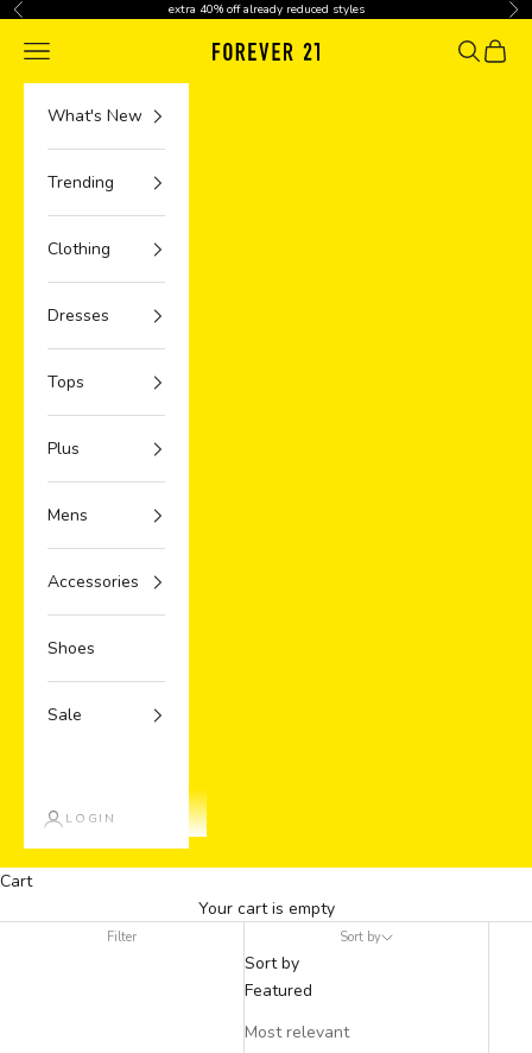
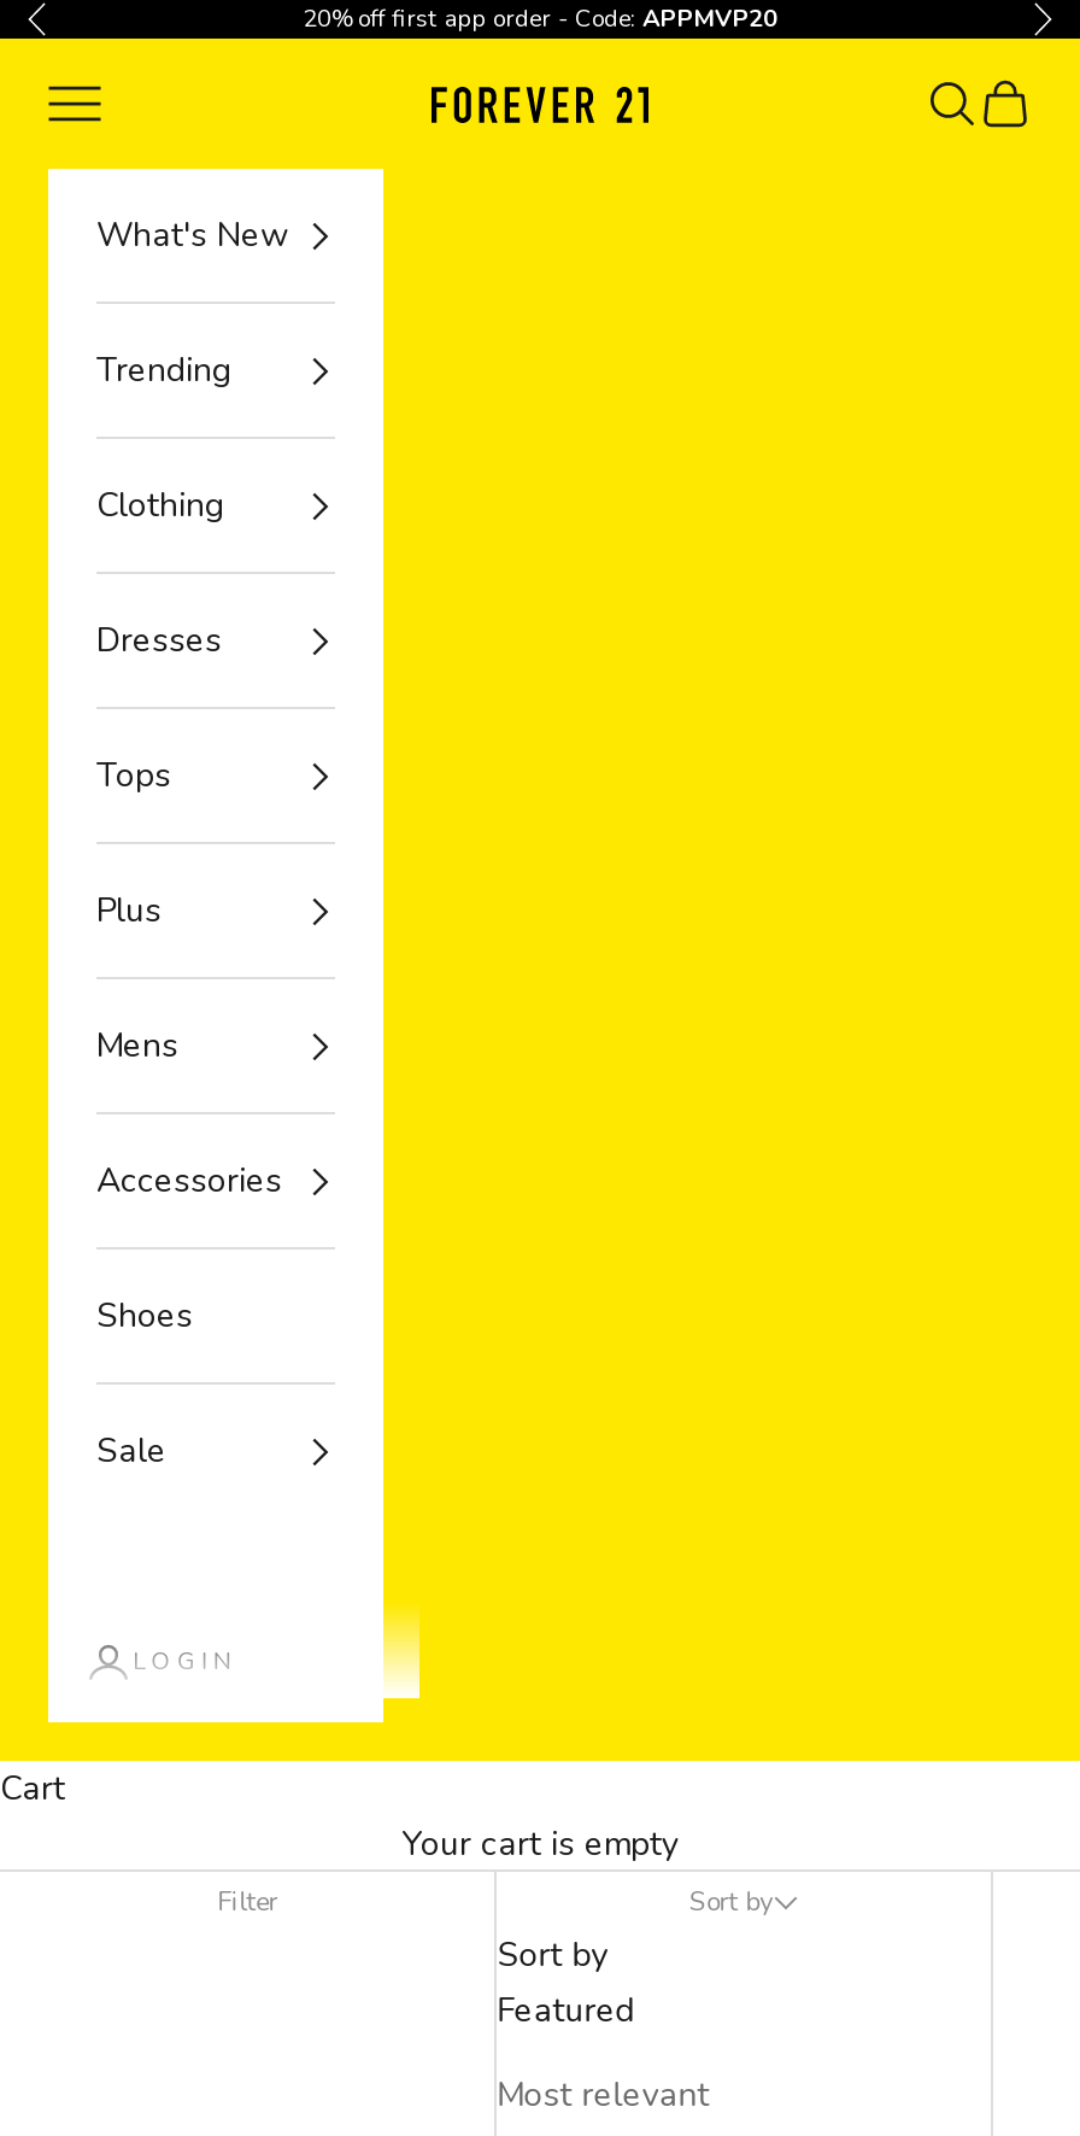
[168,1,364,18] extra 40% off already reduced styles -> [303,2,777,36] 20% off first app order - Code: APPMVP20

